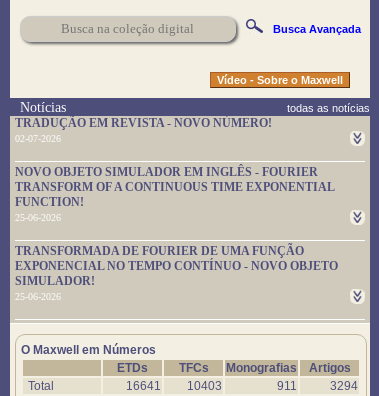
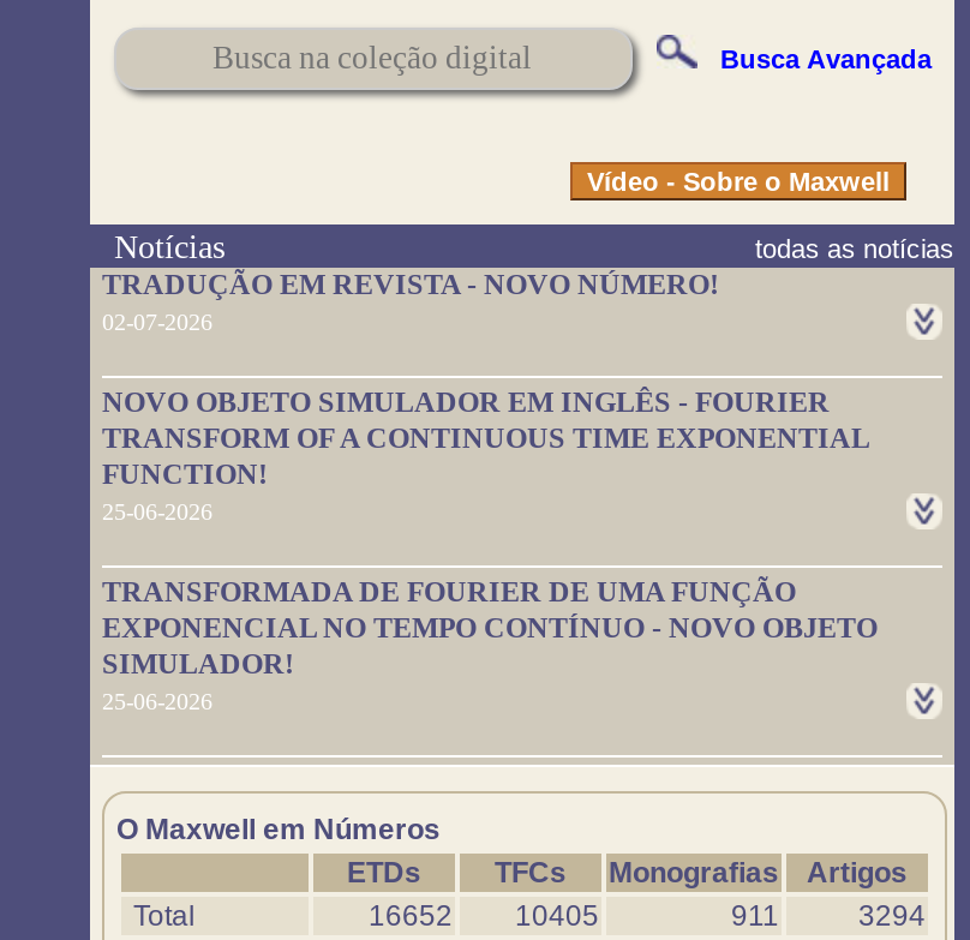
[126,379,161,393] 16641 -> [369,899,453,933] 16652
[187,379,222,393] 10403 -> [515,899,599,933] 10405

